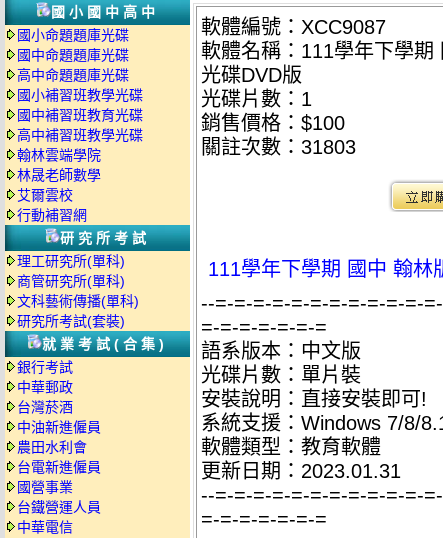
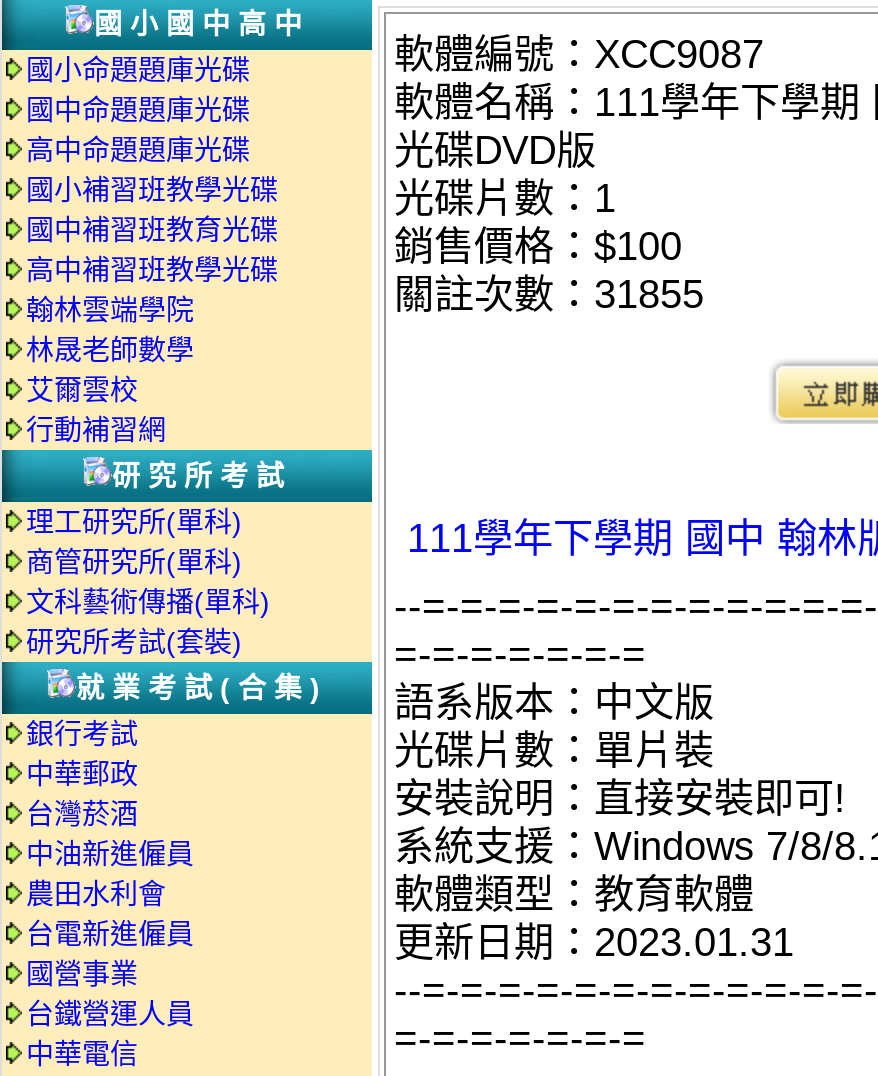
[201,136,356,158] 關註次數：31803 -> [394,272,704,316] 關註次數：31855

